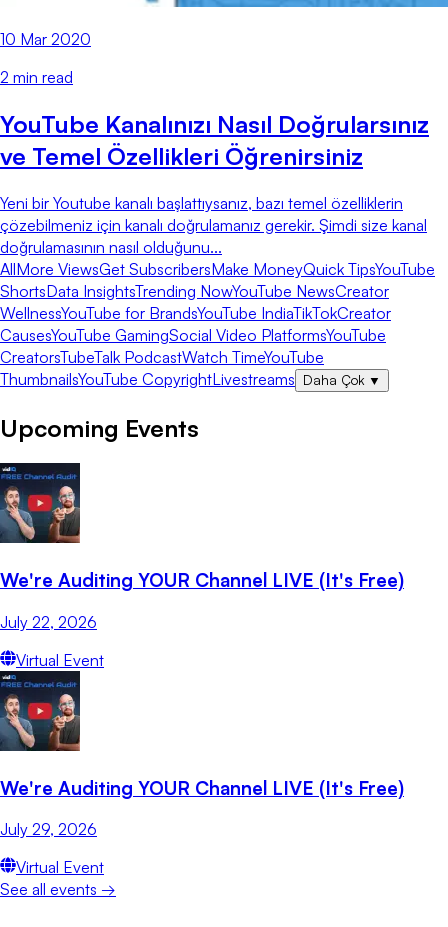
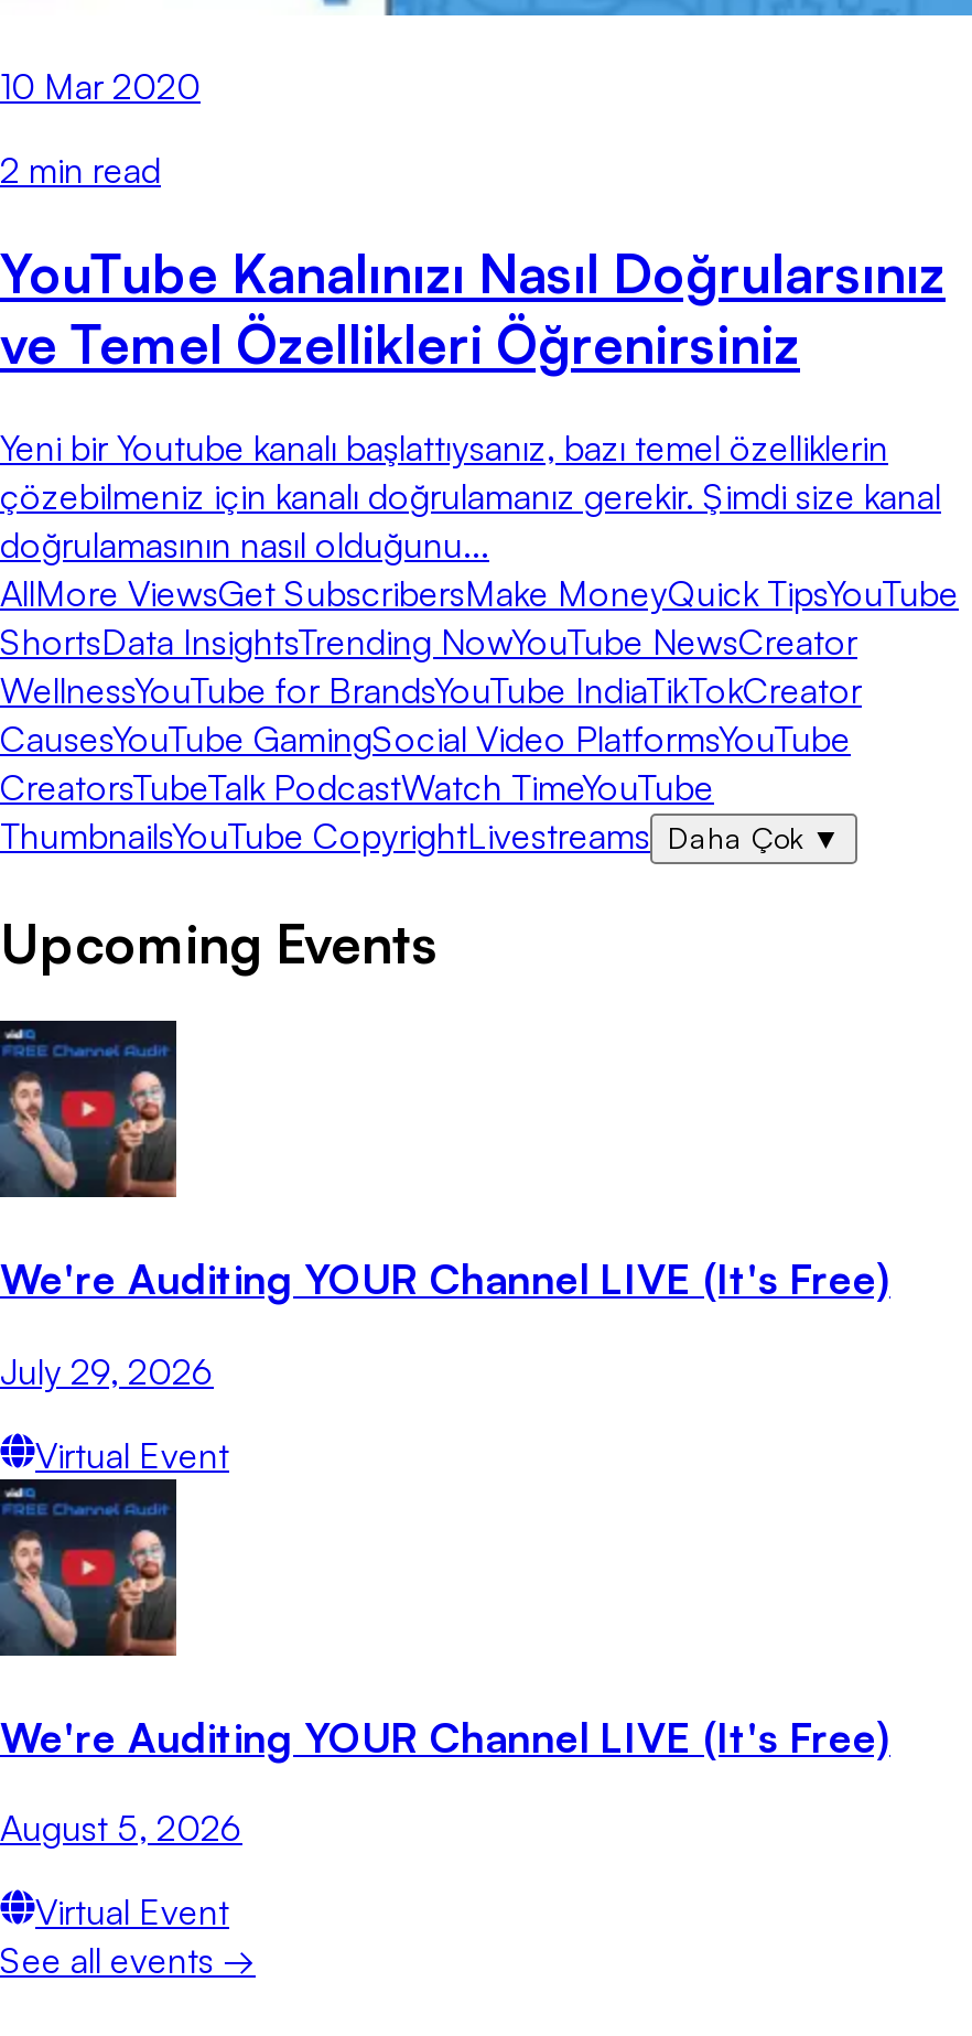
[0,612,97,632] July 22, 2026 -> [0,1349,214,1393] July 29, 2026
[0,819,97,839] July 29, 2026 -> [0,1806,242,1850] August 5, 2026

